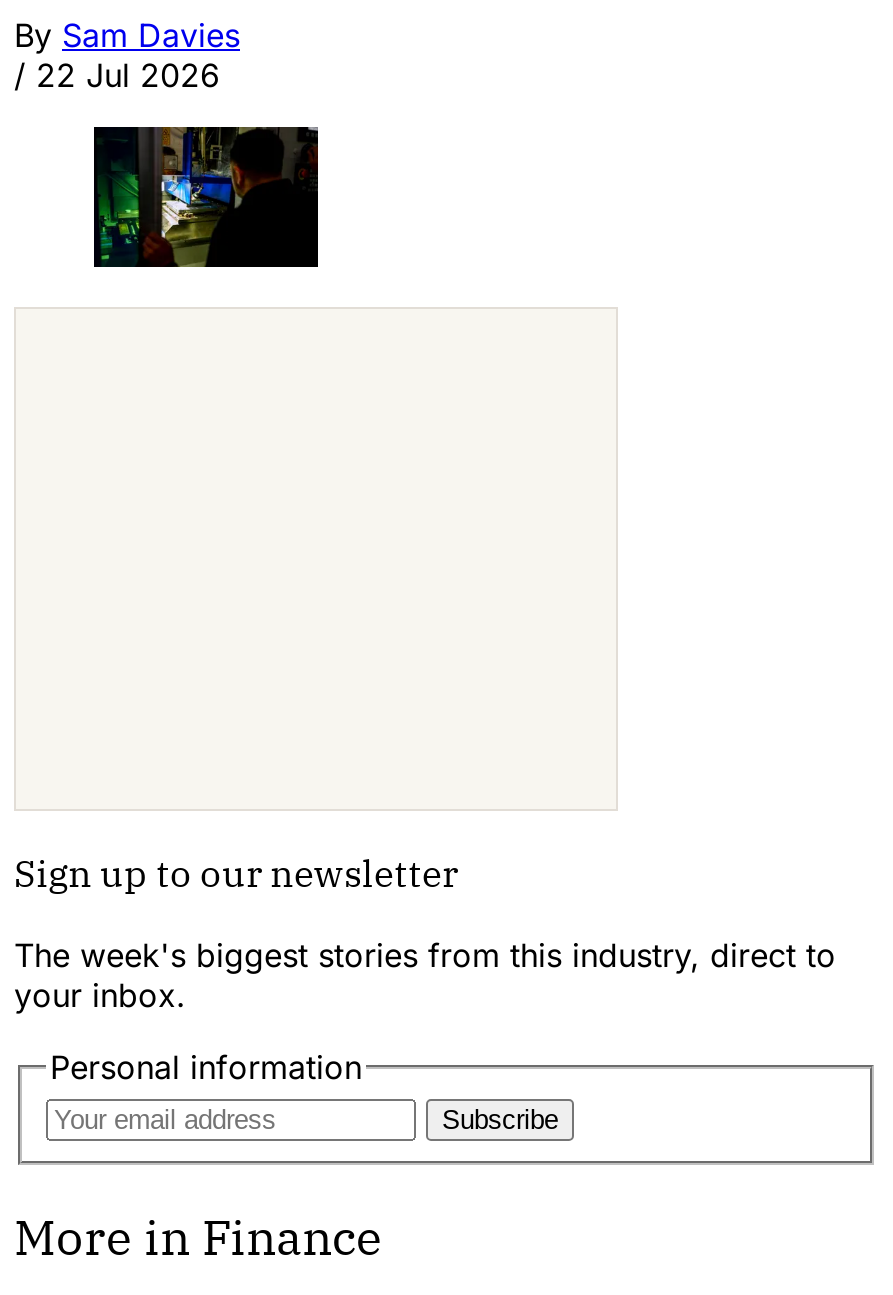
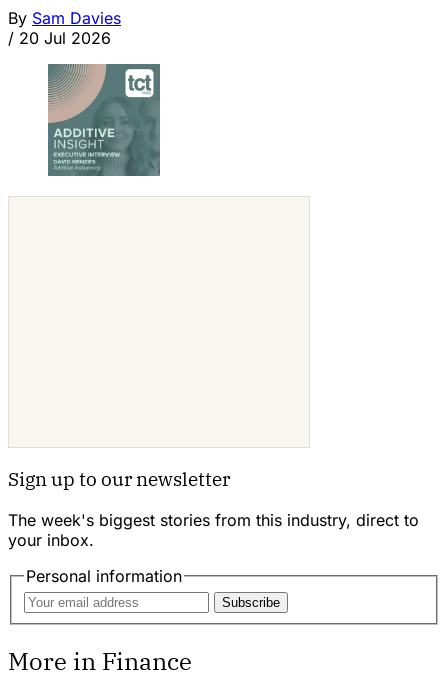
[14,56,220,96] / 22 Jul 2026 -> [8,28,111,48] / 20 Jul 2026
[92,125,320,269] [image] -> [47,63,161,177] [image]

